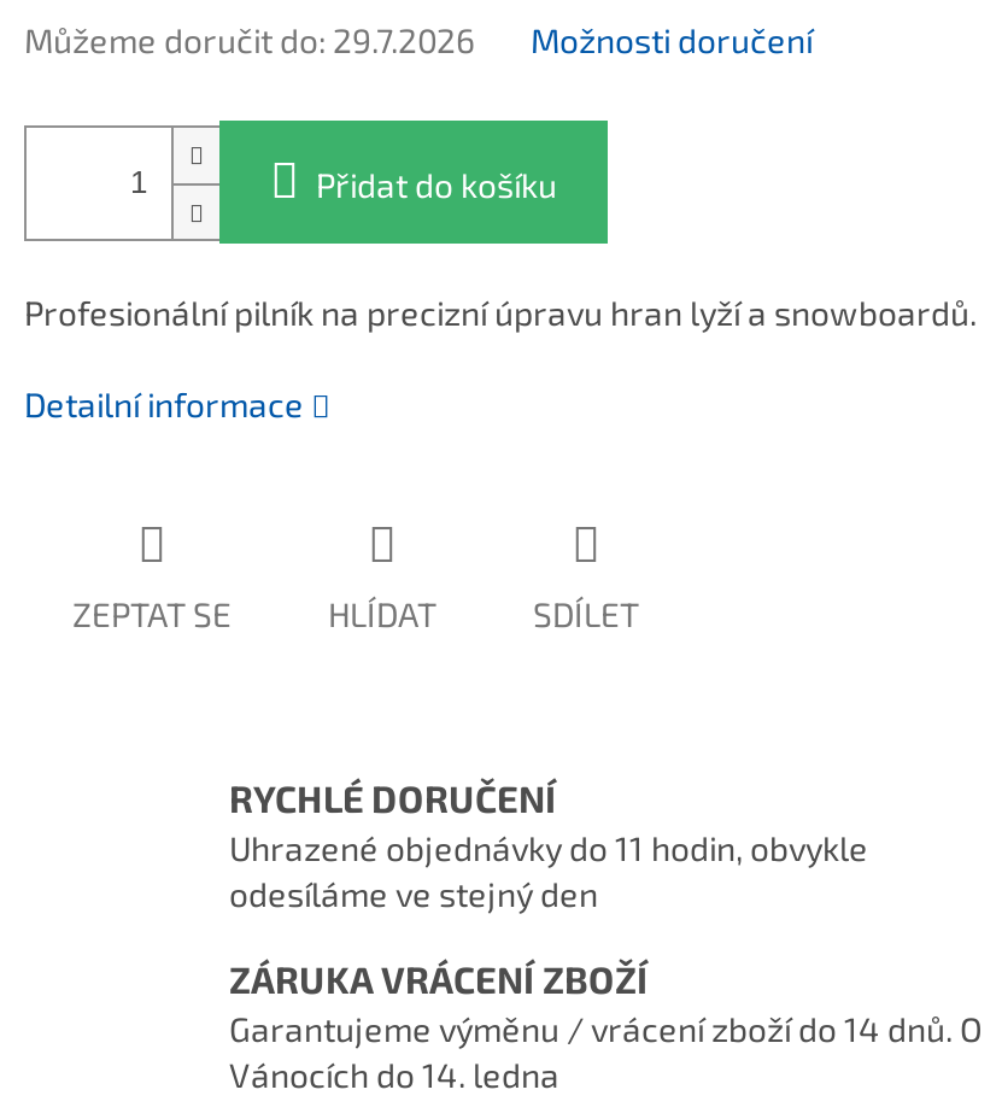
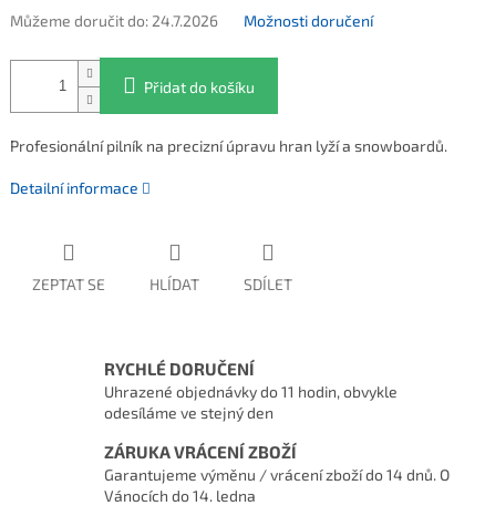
[24,20,475,61] Můžeme doručit do: 29.7.2026 -> [10,12,218,30] Můžeme doručit do: 24.7.2026

